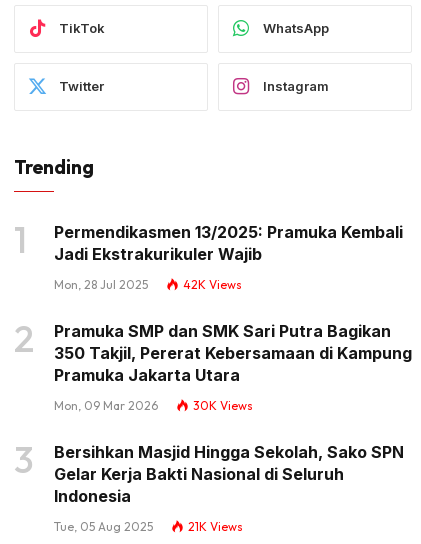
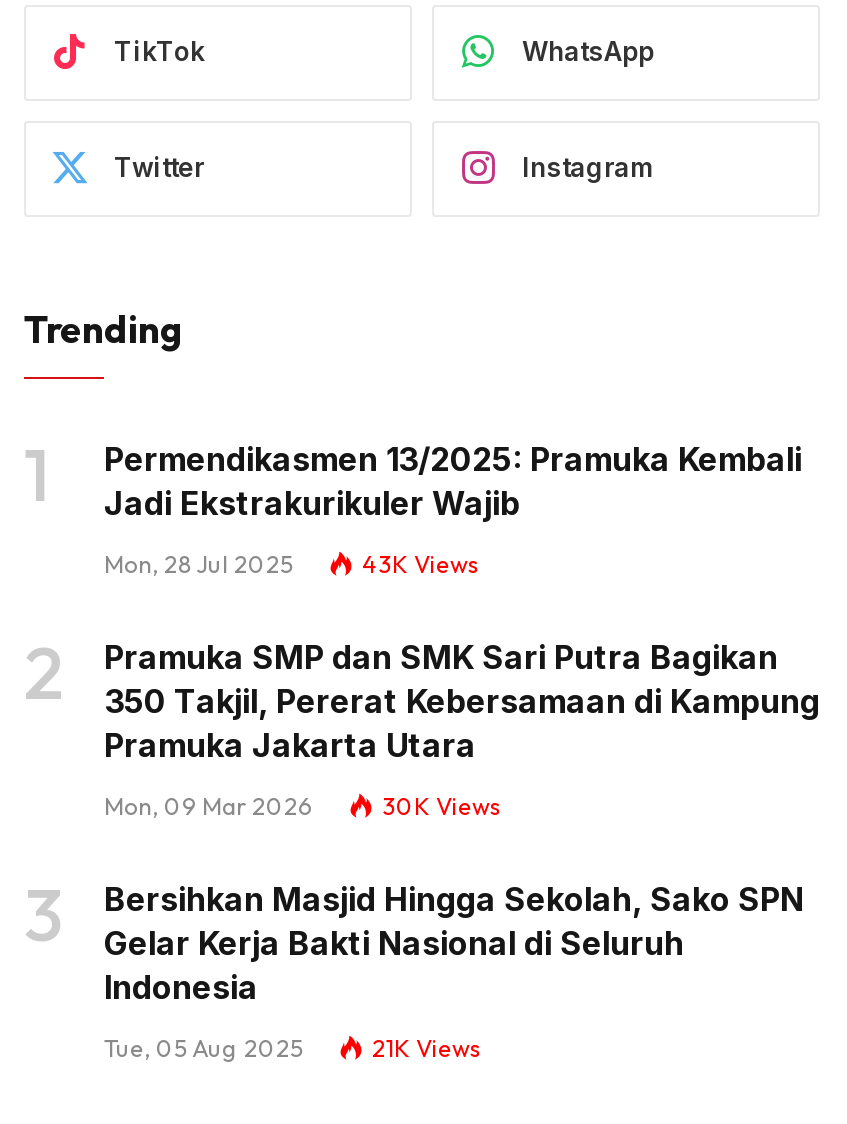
[183,277,242,292] 42K Views -> [362,548,480,578] 43K Views

